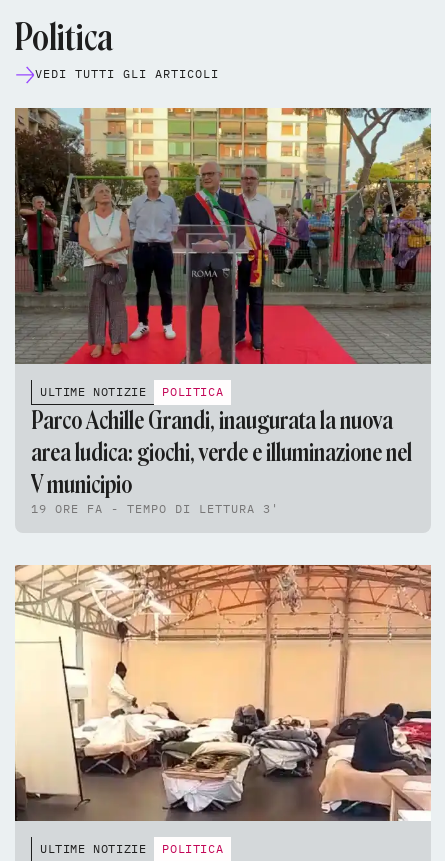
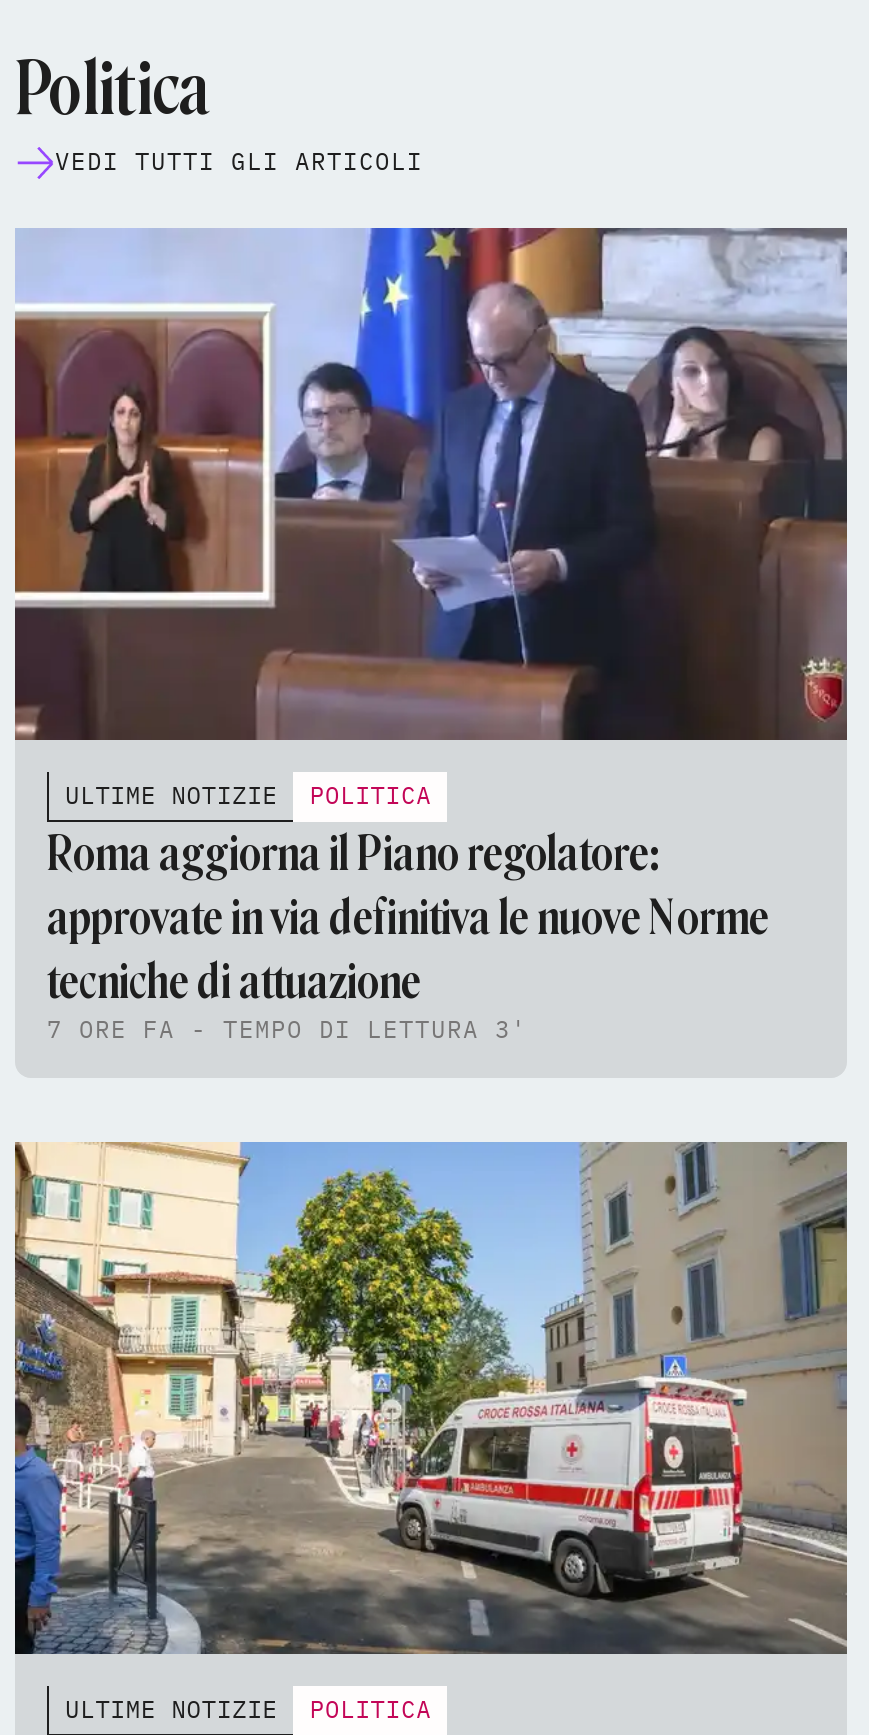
[14,107,432,365] [image] -> [13,225,849,743] [image]
[31,406,412,516] Parco Achille Grandi, inaugurata la nuova | area ludica: giochi, verde e illuminazione nel | V municipio | 19 ORE FA - TEMPO DI LETTURA 3' -> [47,825,769,1045] Roma aggiorna il Piano regolatore: | approvate in via definitiva le nuove Norme | tecniche di attuazione | 7 ORE FA - TEMPO DI LETTURA 3'
[14,564,432,821] [image] -> [13,1141,849,1657] [image]

